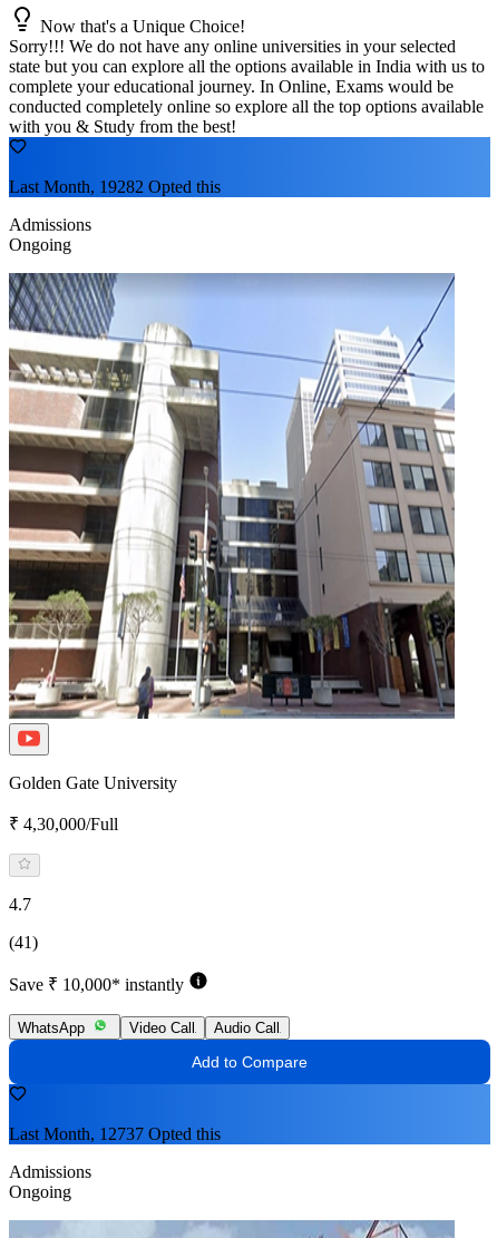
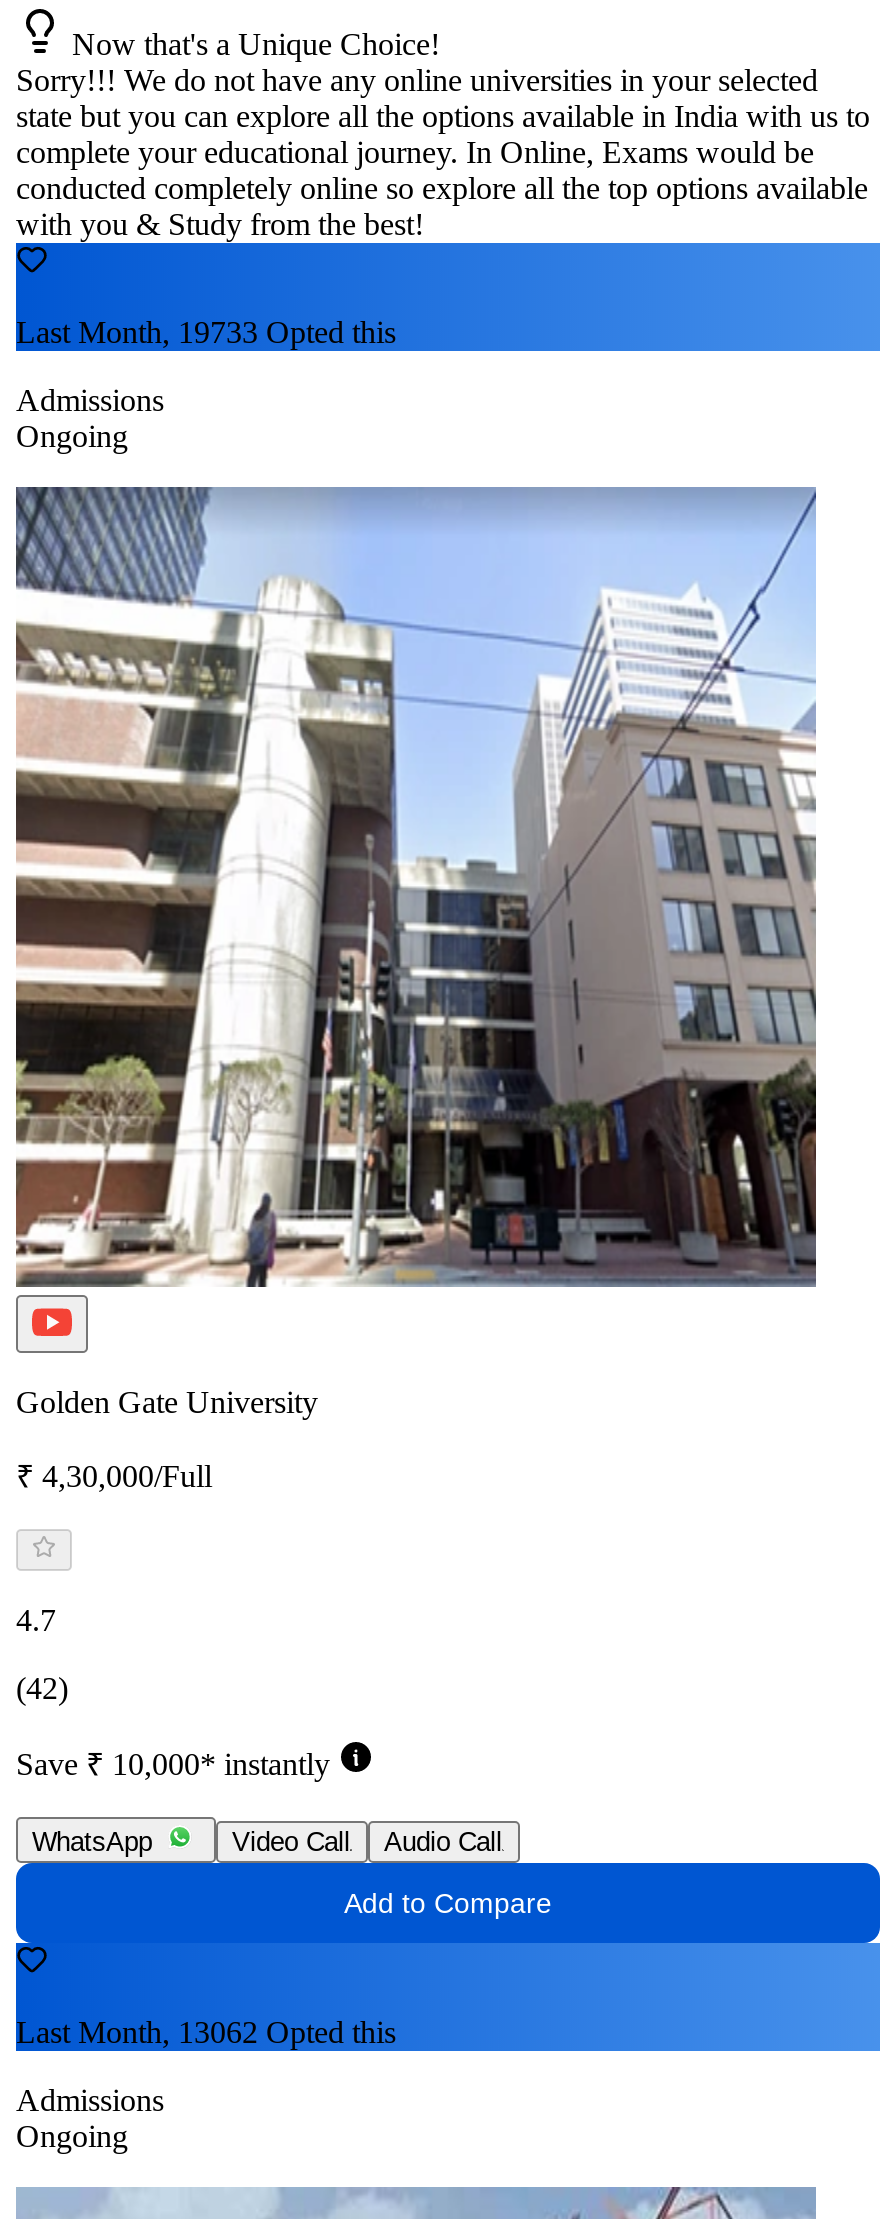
[9,177,221,196] Last Month, 19282 Opted this -> [16,314,396,348] Last Month, 19733 Opted this
[9,932,38,951] (41) -> [16,1670,68,1704] (42)
[9,1124,221,1143] Last Month, 12737 Opted this -> [16,2014,396,2048] Last Month, 13062 Opted this

